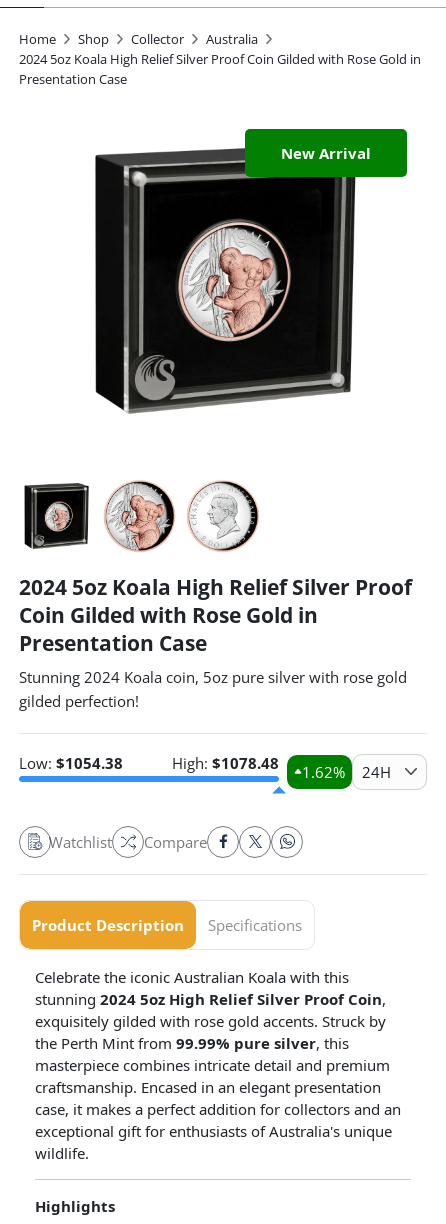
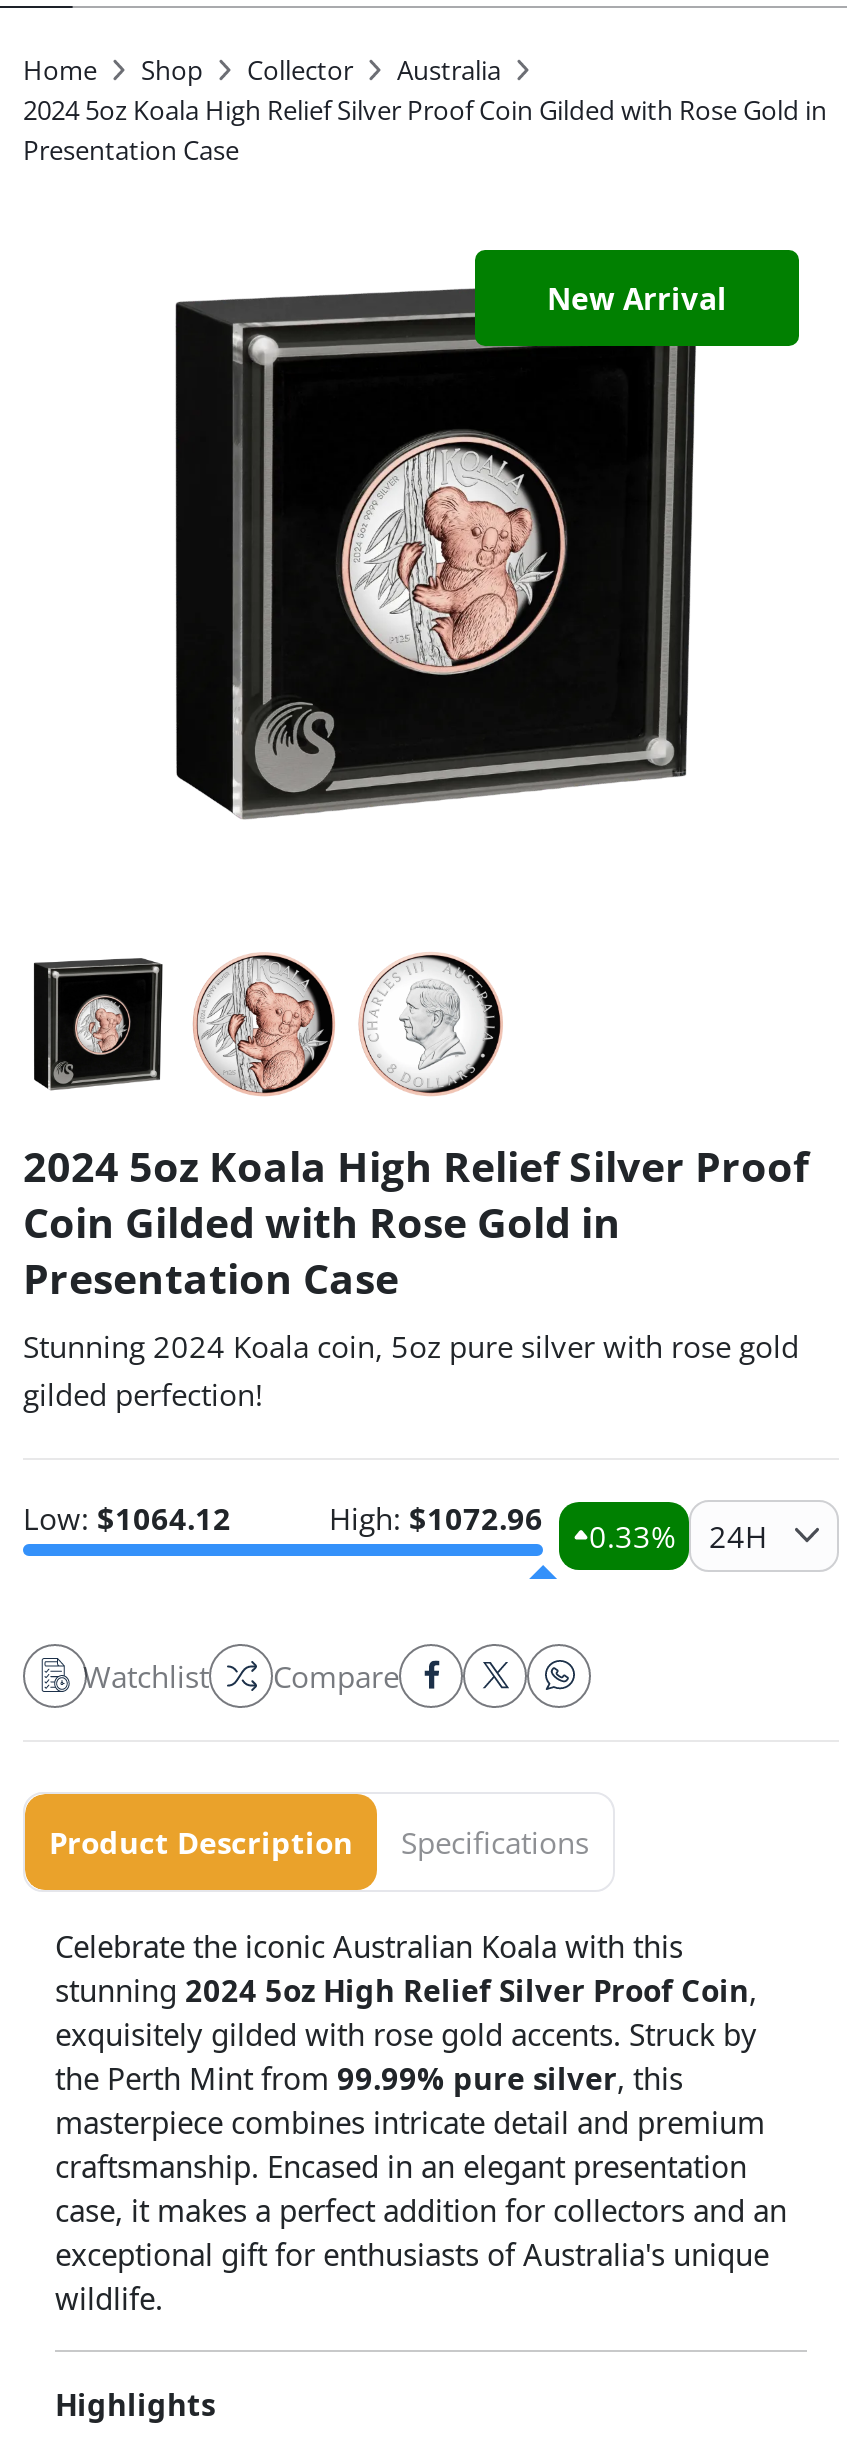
[19,753,123,773] Low: $1054.38 -> [23,1497,231,1537] Low: $1064.12
[172,753,279,773] High: $1078.48 -> [329,1497,543,1537] High: $1072.96
[302,762,345,782] 1.62% -> [589,1515,675,1555] 0.33%

